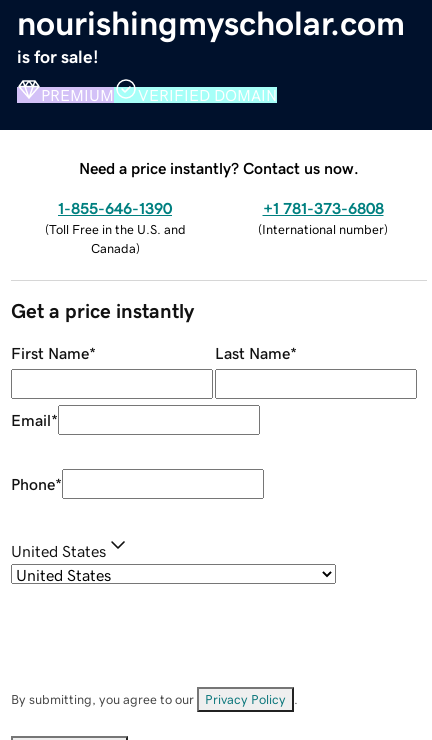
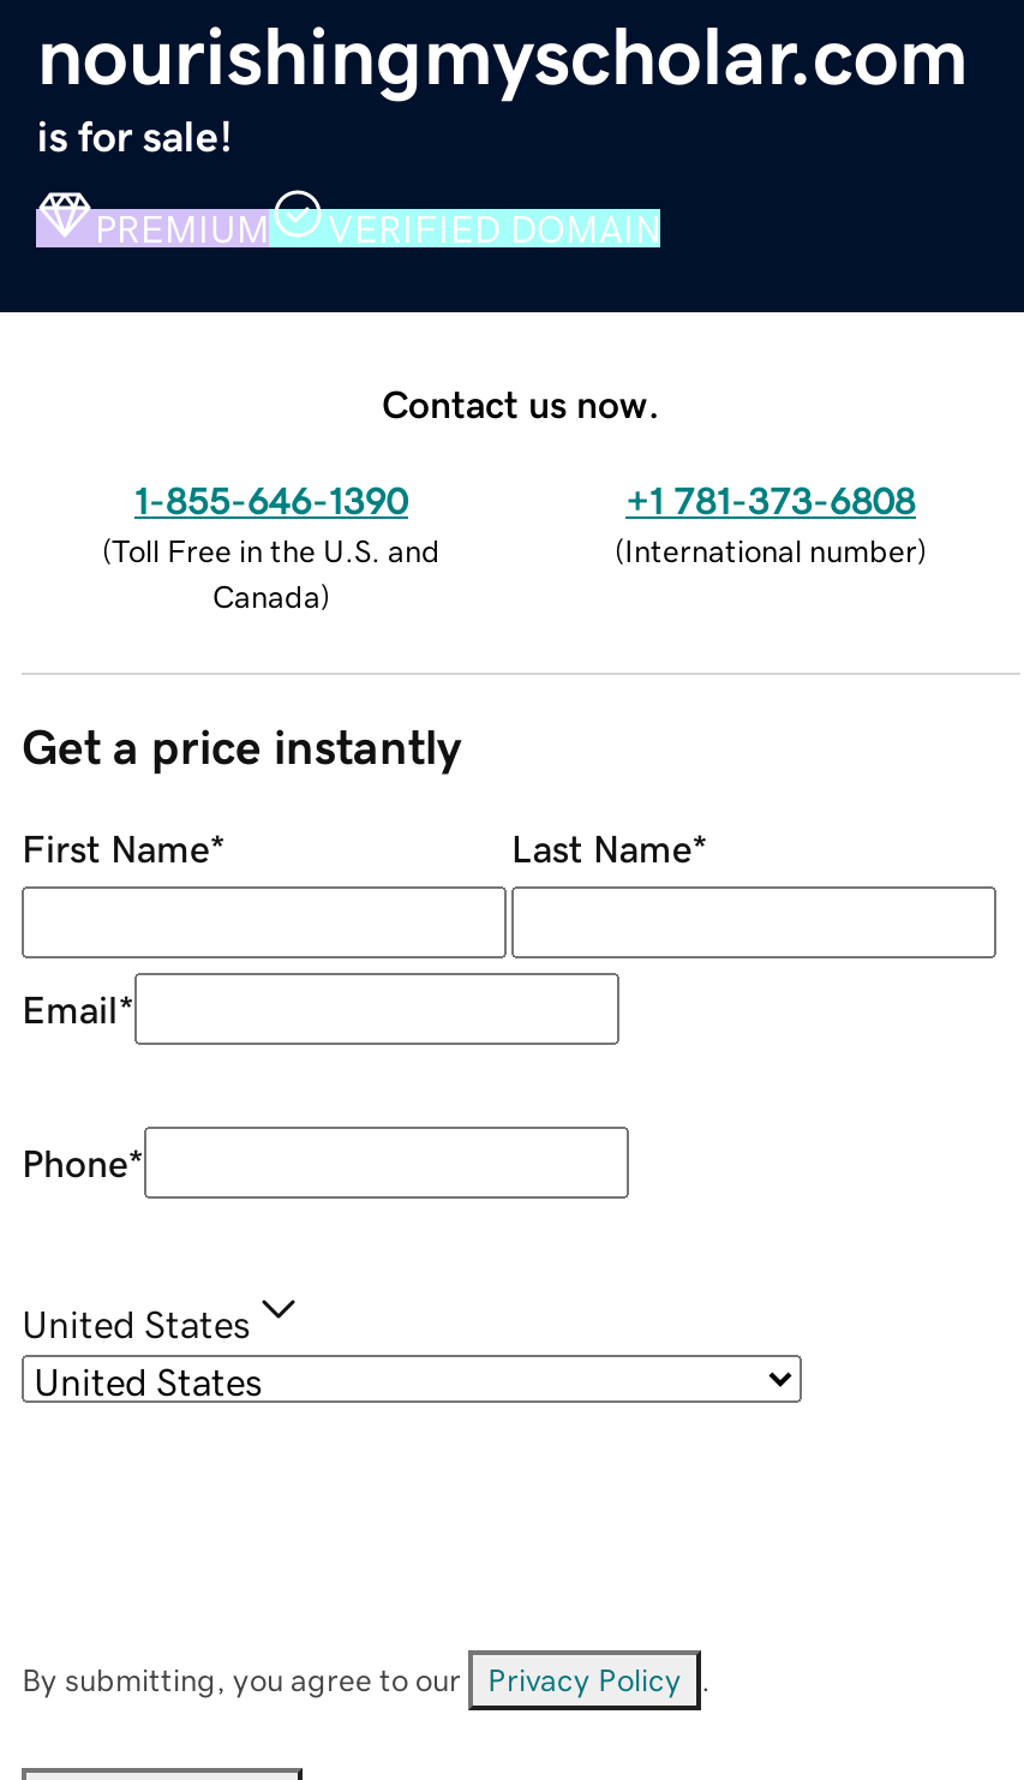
[79,160,359,176] Need a price instantly? Contact us now. -> [382,383,660,422] Contact us now.

